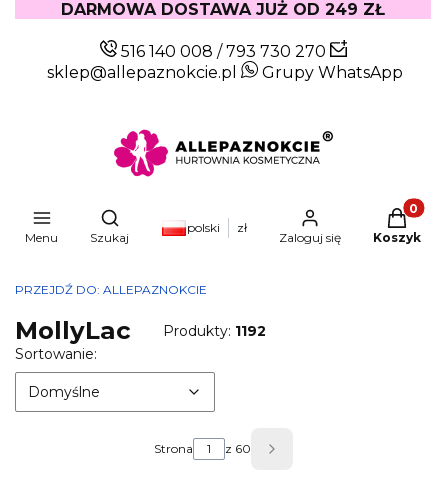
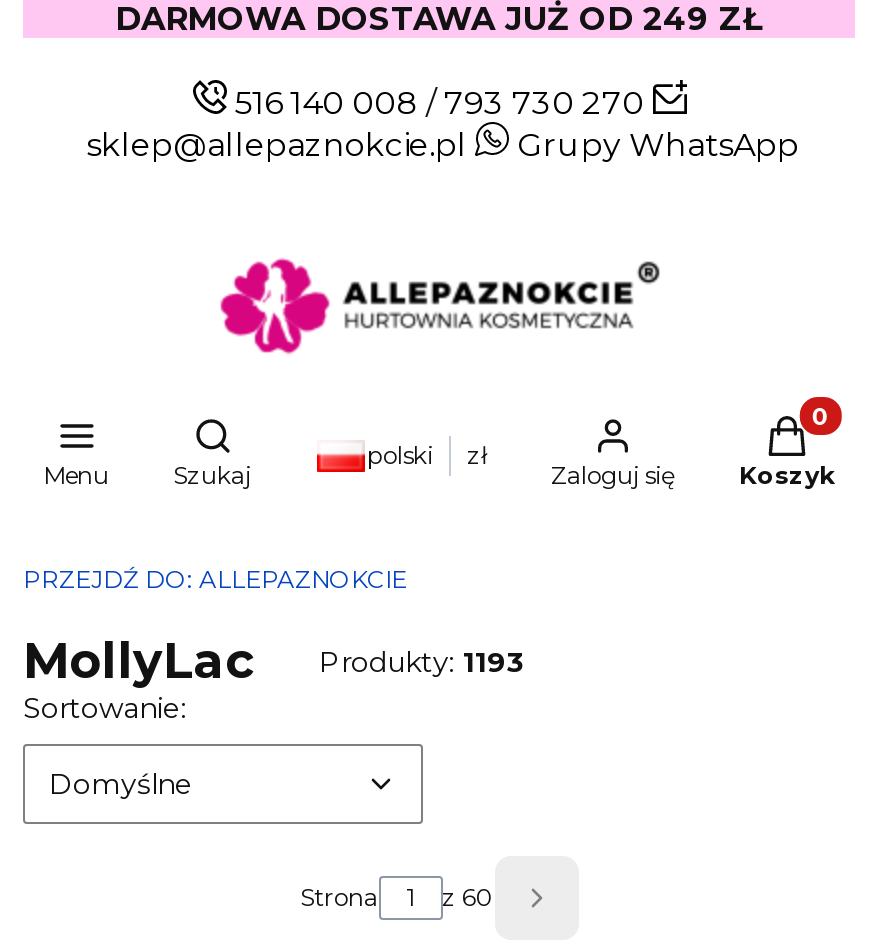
[15,315,266,345] MollyLac Produkty: 1192 -> [23,630,525,690] MollyLac Produkty: 1193

